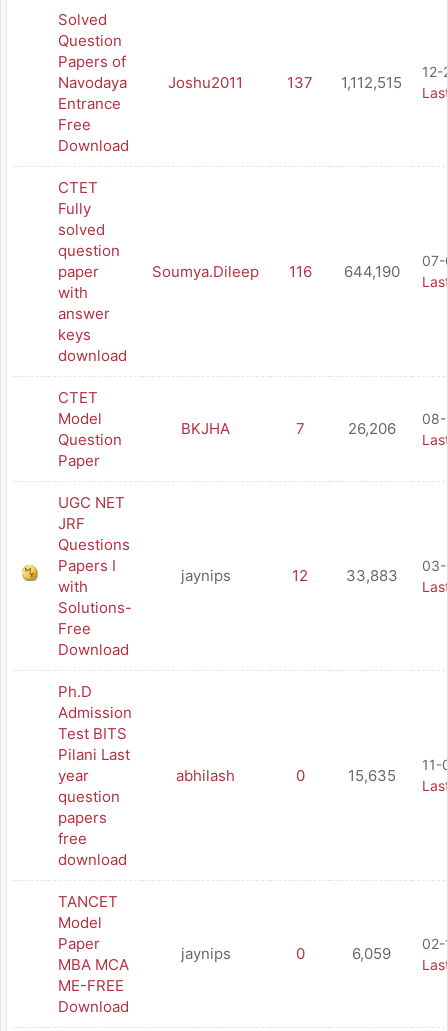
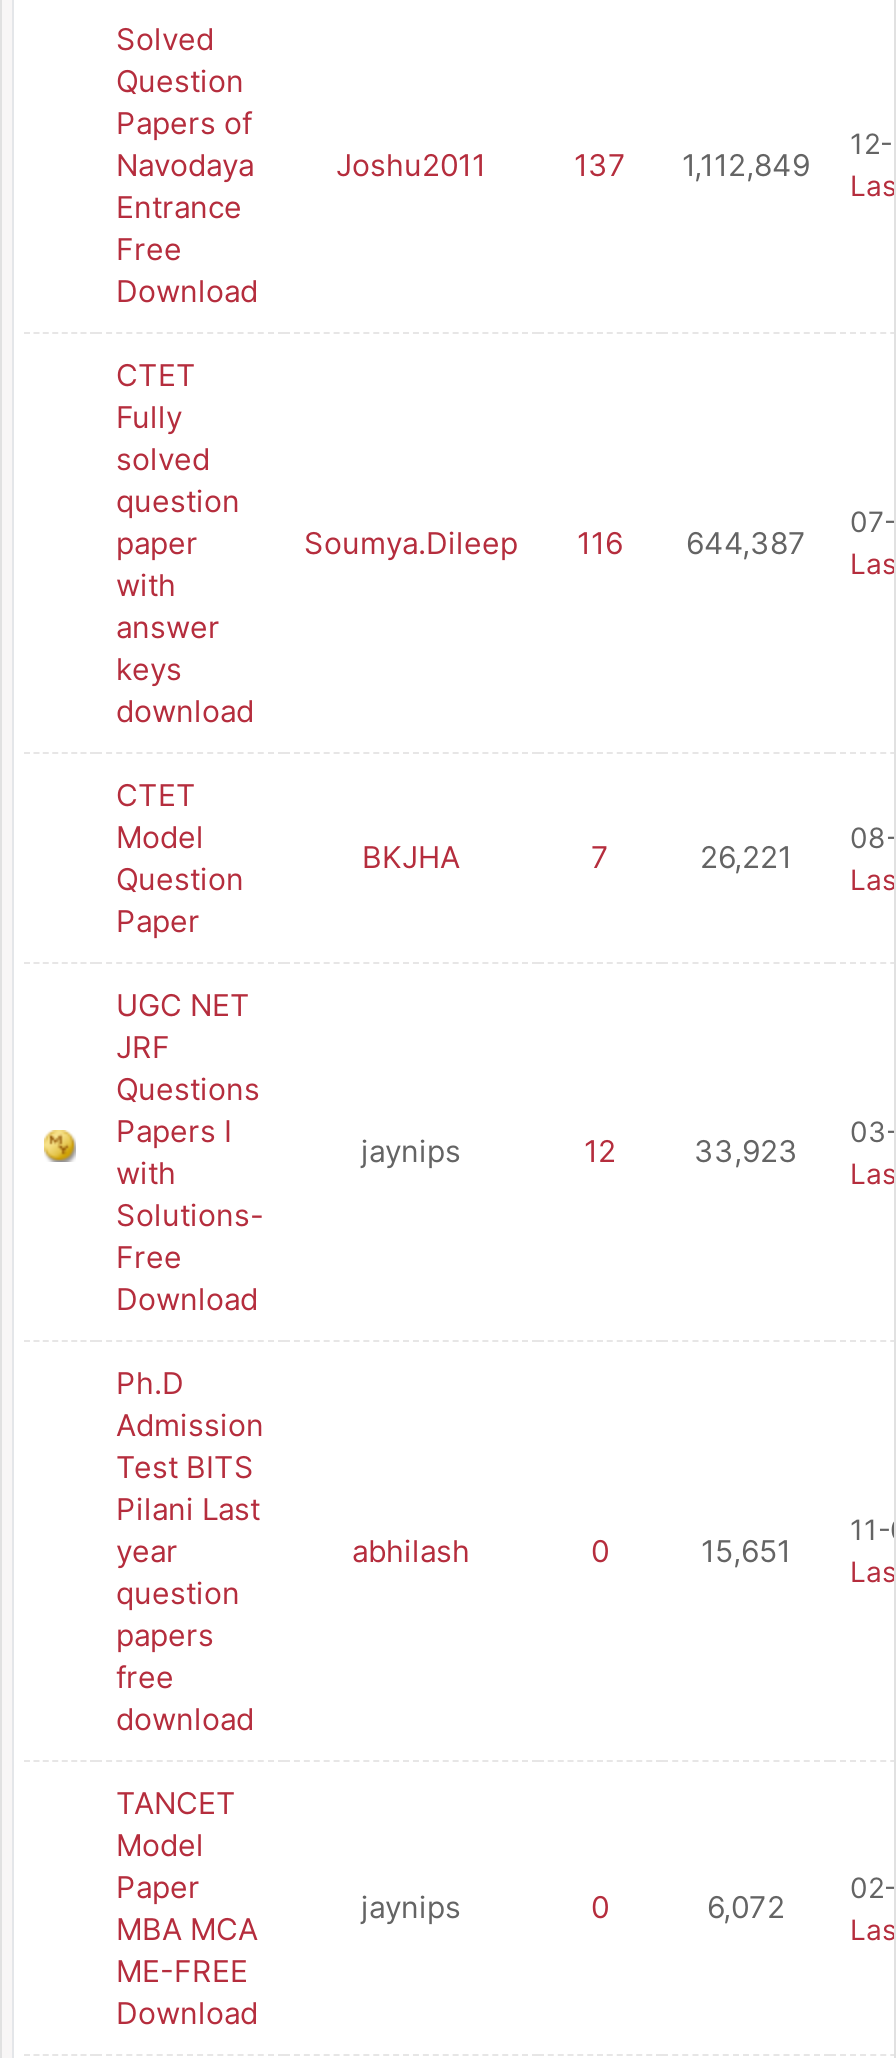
[287,73,402,92] 137 1,112,515 -> [574,146,810,184] 137 1,112,849
[152,262,399,281] Soumya.Dileep 116 644,190 -> [304,524,806,562] Soumya.Dileep 116 644,387
[347,419,395,438] 26,206 -> [700,838,792,876] 26,221
[345,566,397,585] 33,883 -> [694,1132,798,1170] 33,923
[347,766,395,785] 15,635 -> [701,1532,791,1570] 15,651
[352,944,391,963] 6,059 -> [707,1888,785,1926] 6,072

